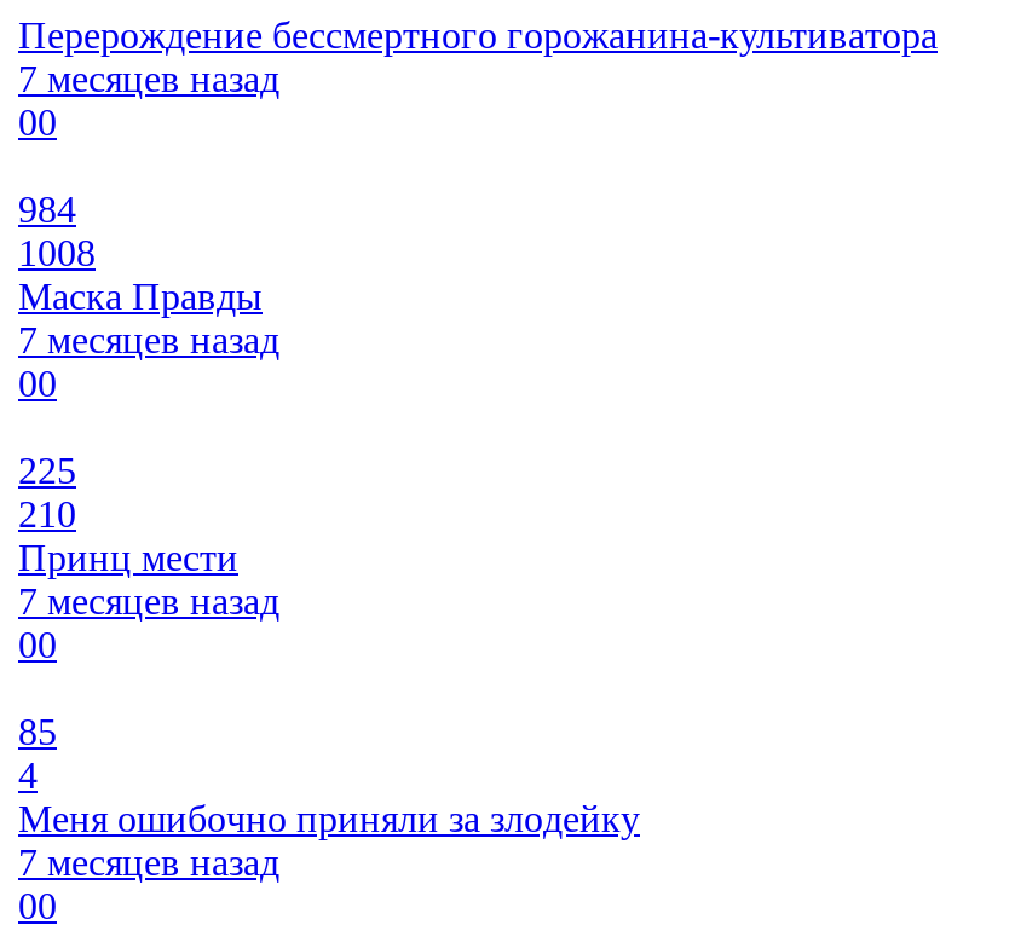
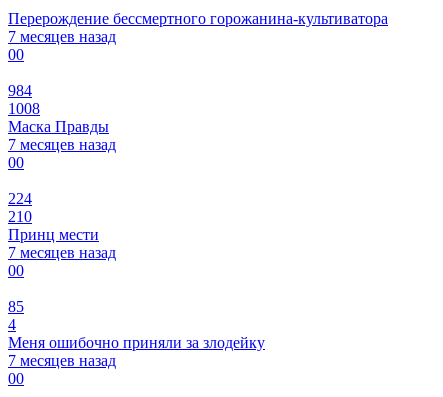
[18,449,76,490] 225 -> [8,190,32,207] 224

